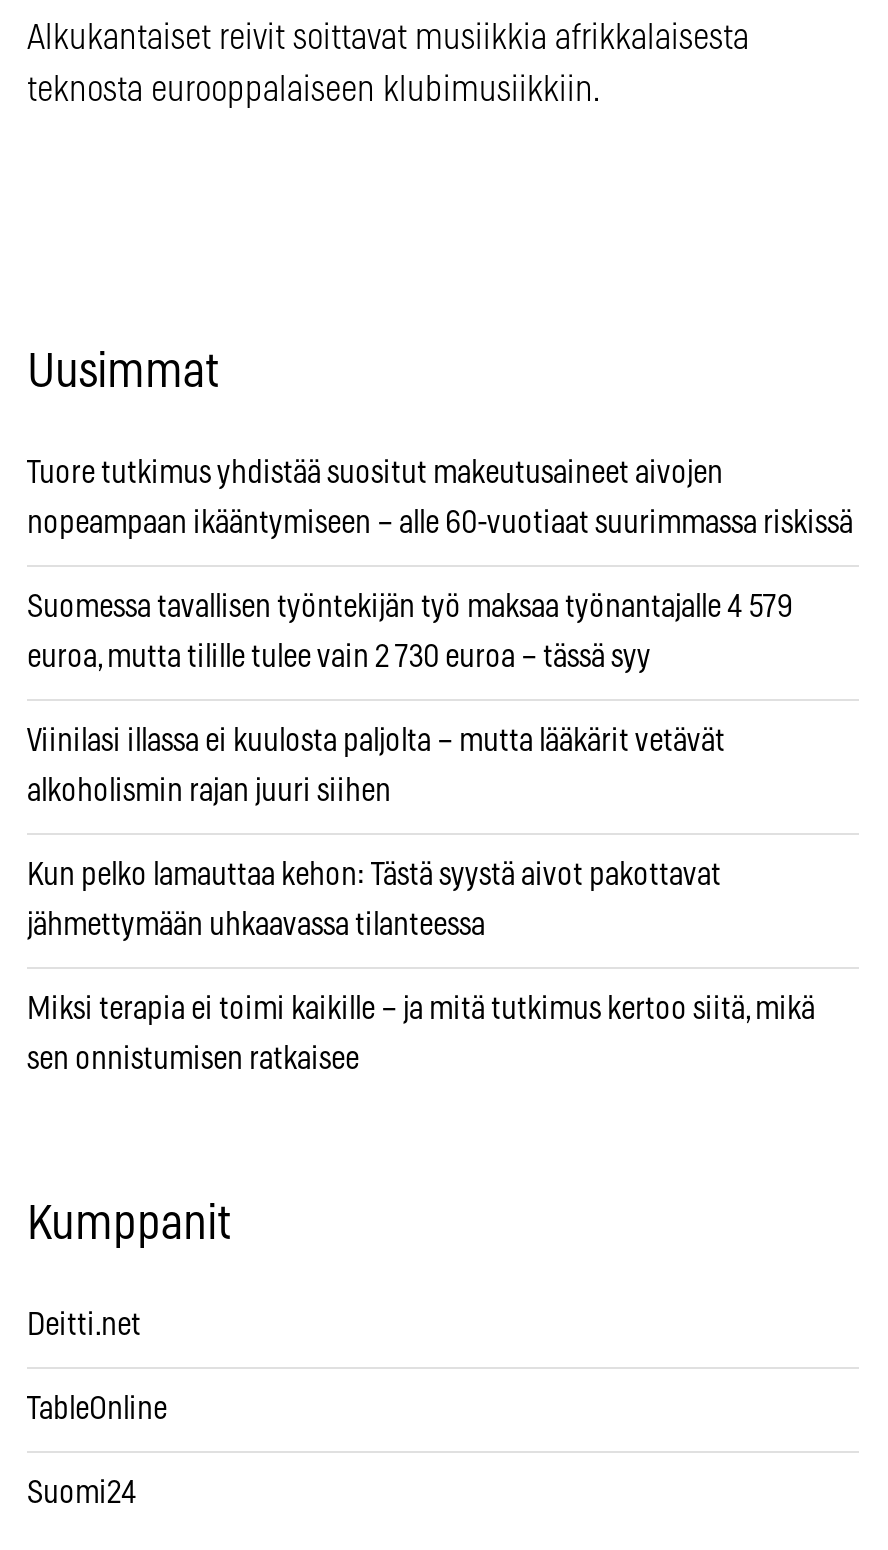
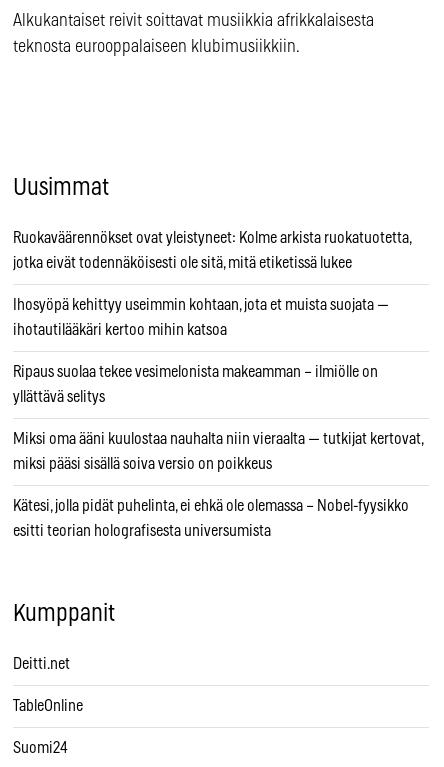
[27,456,723,488] Tuore tutkimus yhdistää suositut makeutusaineet aivojen -> [13,230,411,246] Ruokaväärennökset ovat yleistyneet: Kolme arkista ruokatuotetta,
[27,506,853,538] nopeampaan ikääntymiseen – alle 60-vuotiaat suurimmassa riskissä -> [13,255,352,271] jotka eivät todennäköisesti ole sitä, mitä etiketissä lukee
[27,590,793,622] Suomessa tavallisen työntekijän työ maksaa työnantajalle 4 579 -> [13,297,389,313] Ihosyöpä kehittyy useimmin kohtaan, jota et muista suojata —
[27,640,651,672] euroa, mutta tilille tulee vain 2 730 euroa – tässä syy -> [13,322,227,338] ihotautilääkäri kertoo mihin katsoa
[27,724,725,756] Viinilasi illassa ei kuulosta paljolta – mutta lääkärit vetävät -> [13,364,378,380] Ripaus suolaa tekee vesimelonista makeamman – ilmiölle on
[27,774,391,806] alkoholismin rajan juuri siihen -> [13,389,105,405] yllättävä selitys
[27,858,721,890] Kun pelko lamauttaa kehon: Tästä syystä aivot pakottavat -> [13,431,423,447] Miksi oma ääni kuulostaa nauhalta niin vieraalta — tutkijat kertovat,
[27,908,485,940] jähmettymään uhkaavassa tilanteessa -> [13,456,272,472] miksi pääsi sisällä soiva versio on poikkeus
[27,992,815,1024] Miksi terapia ei toimi kaikille – ja mitä tutkimus kertoo siitä, mikä -> [13,498,409,514] Kätesi, jolla pidät puhelinta, ei ehkä ole olemassa – Nobel-fyysikko
[27,1042,359,1074] sen onnistumisen ratkaisee -> [13,523,271,539] esitti teorian holografisesta universumista

